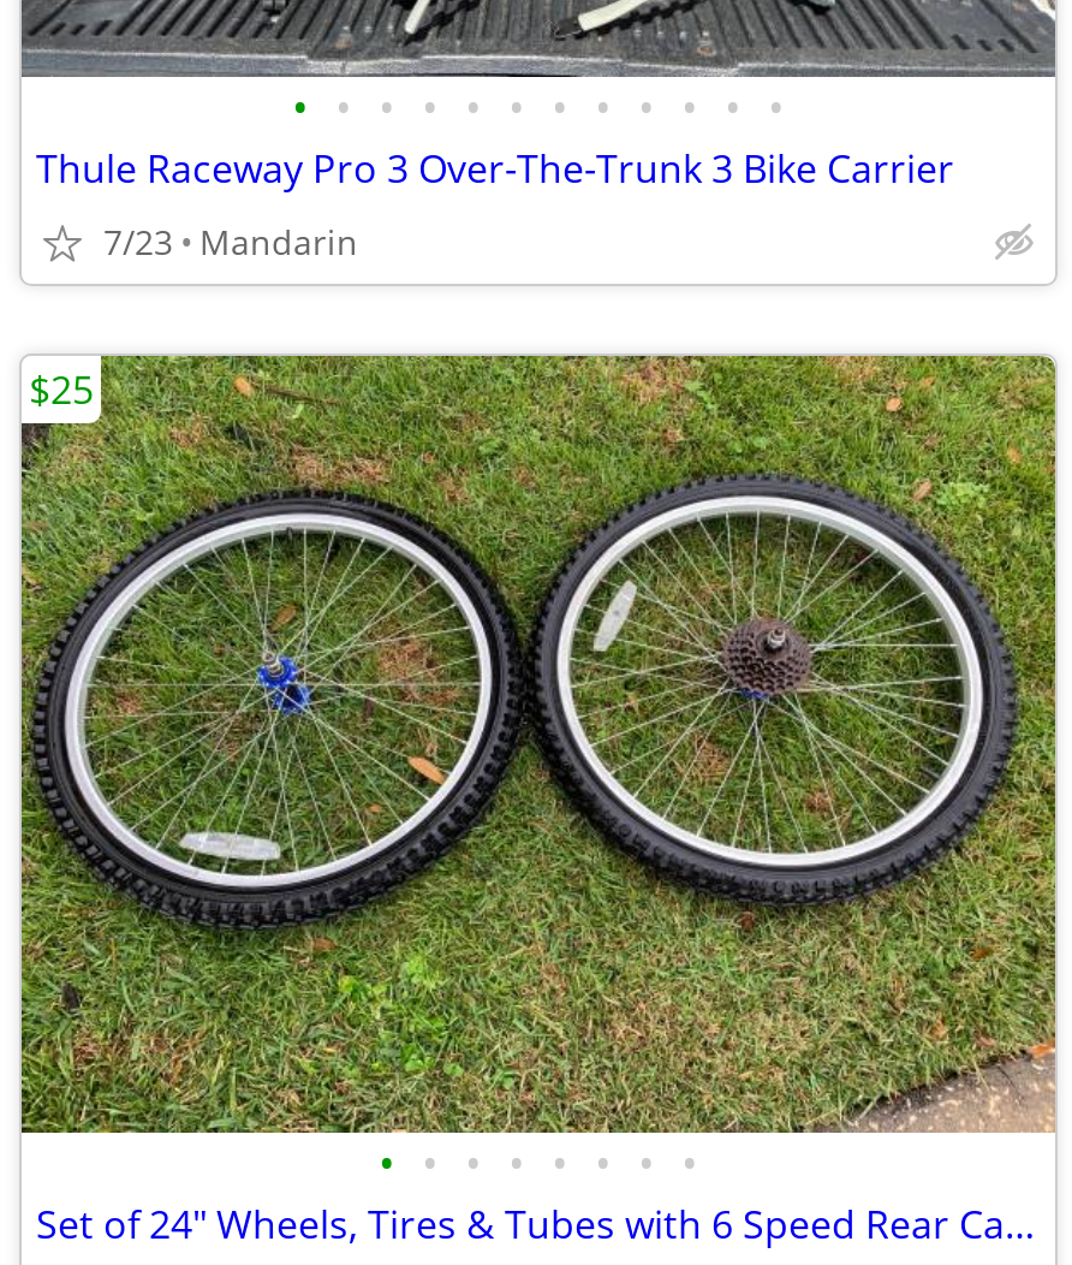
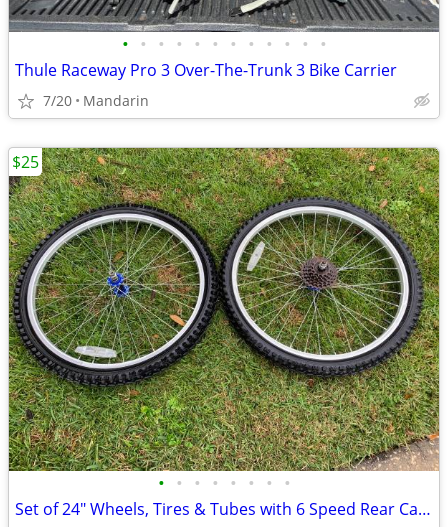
[103,219,358,265] 7/23 Mandarin -> [43,91,149,110] 7/20 Mandarin

